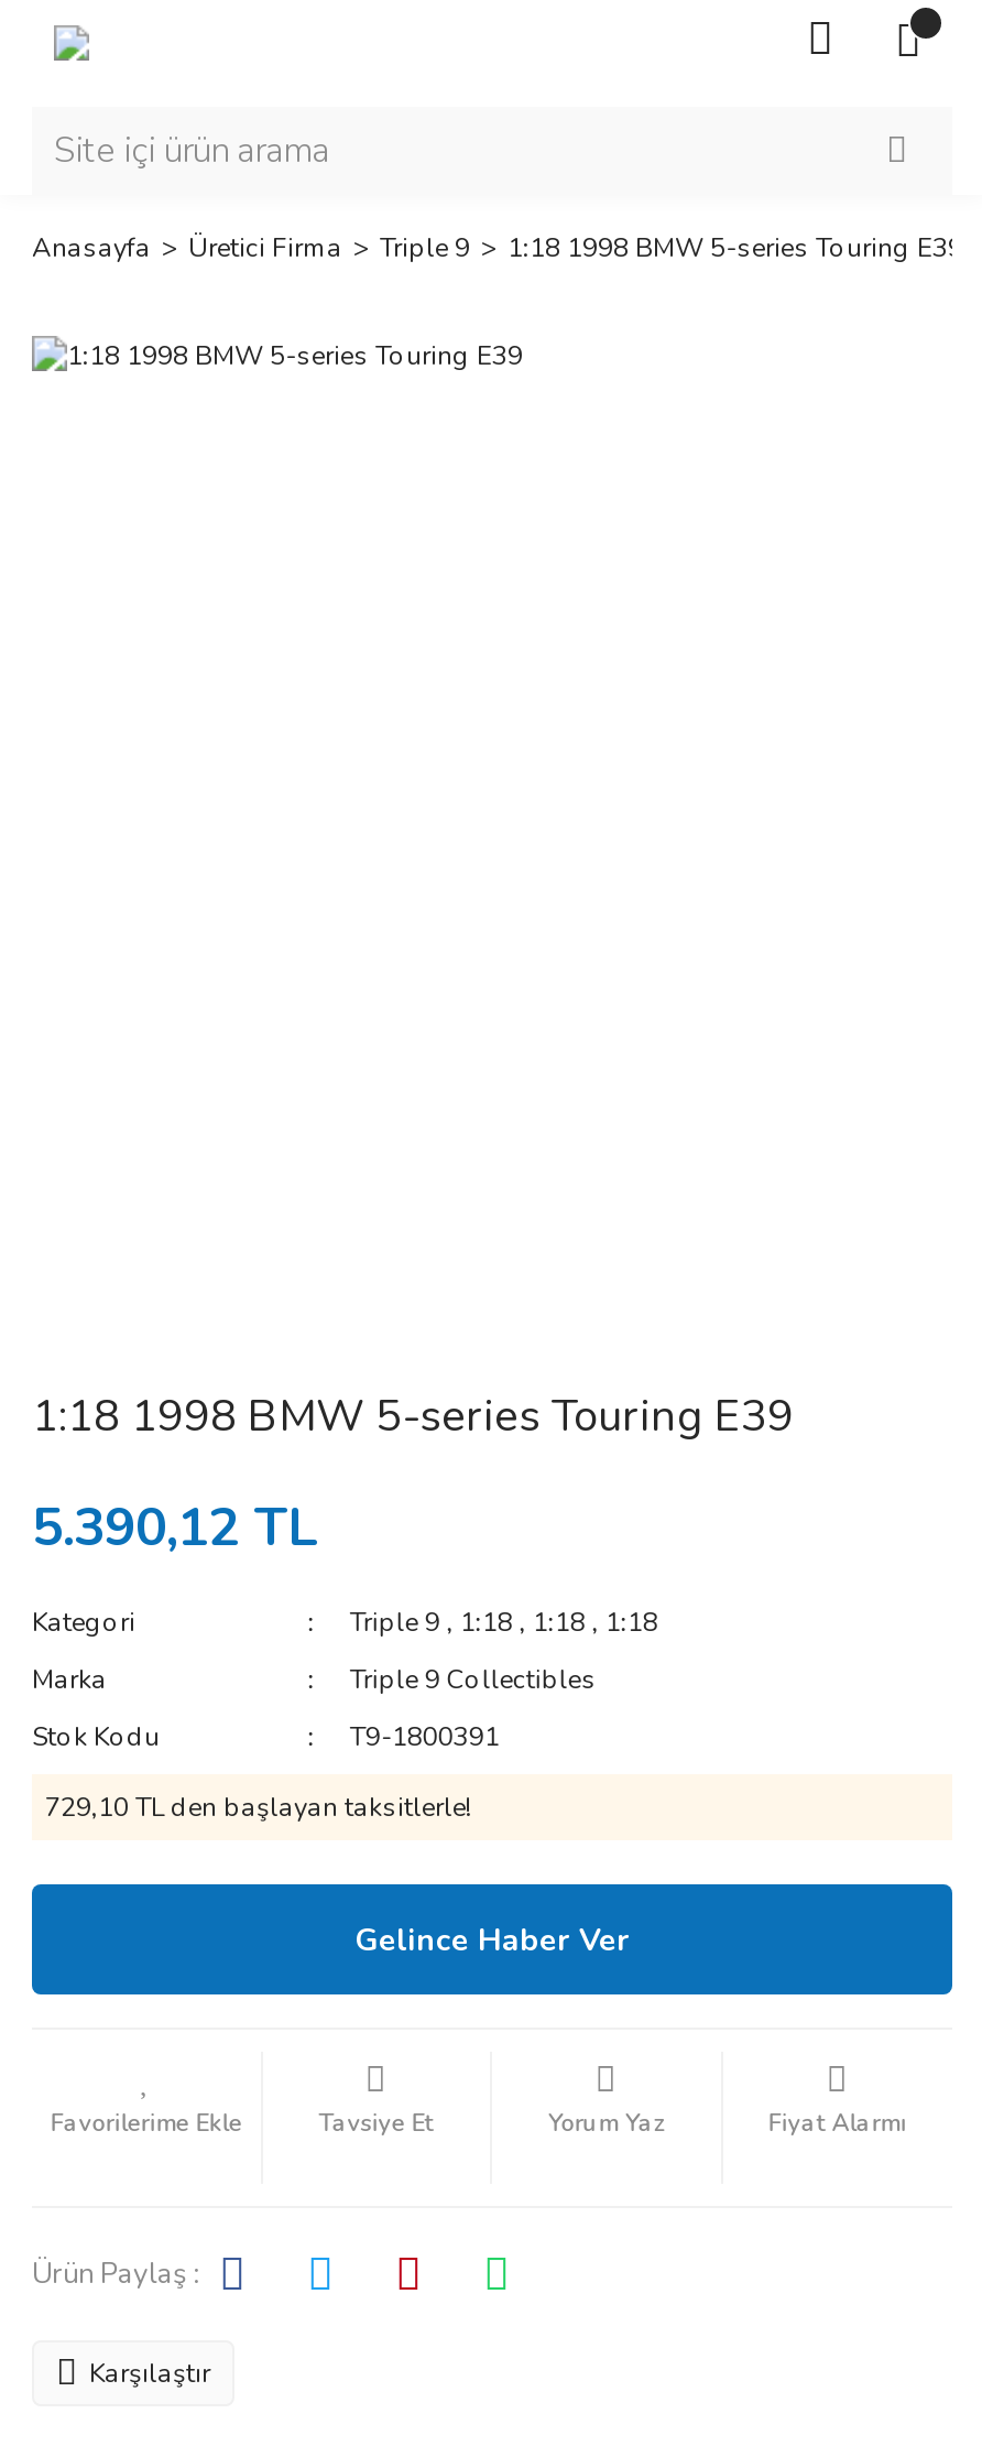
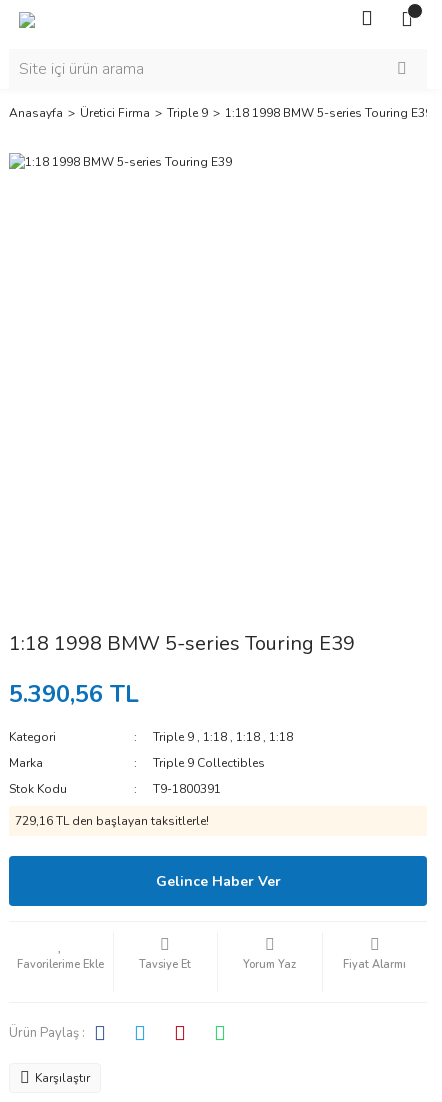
[32,1492,318,1563] 5.390,12 TL -> [9,678,139,710] 5.390,56 TL
[45,1790,472,1825] 729,10 TL den başlayan taksitlerle! -> [15,813,209,829] 729,16 TL den başlayan taksitlerle!

